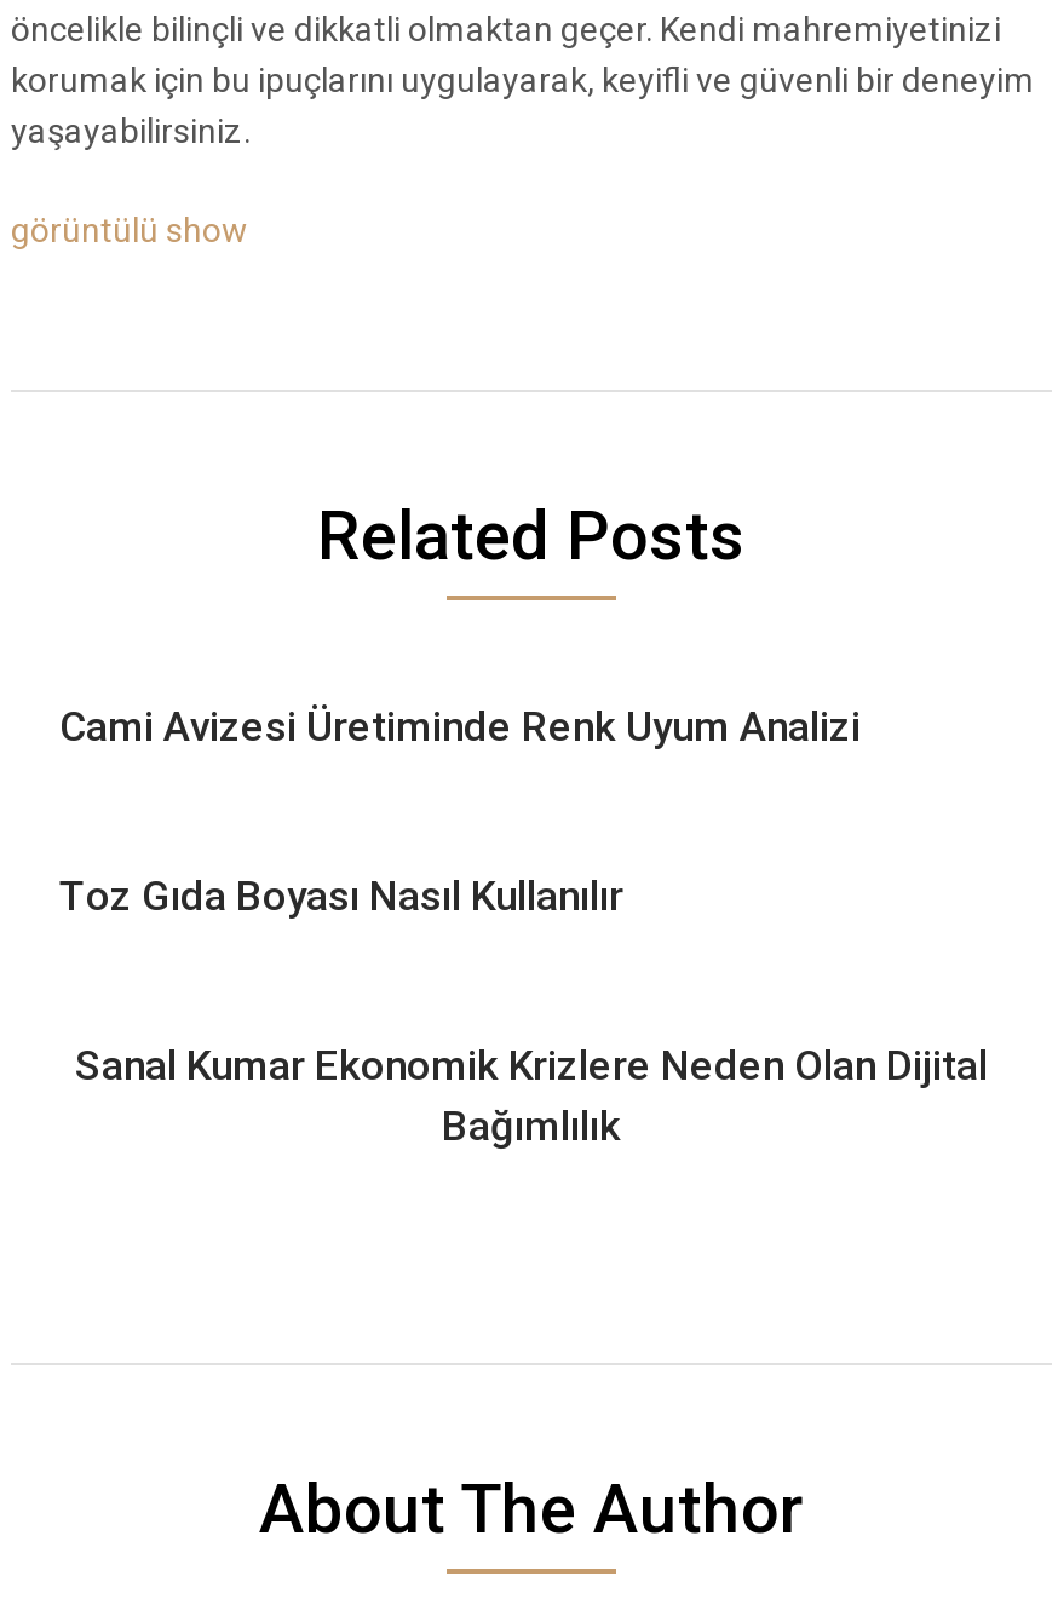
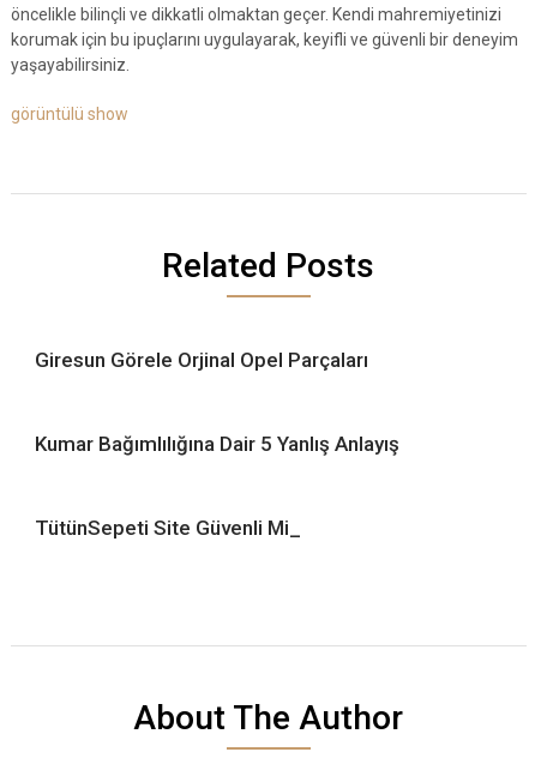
[59,702,861,750] Cami Avizesi Üretiminde Renk Uyum Analizi -> [35,348,368,372] Giresun Görele Orjinal Opel Parçaları
[59,871,623,920] Toz Gıda Boyası Nasıl Kullanılır -> [35,432,399,456] Kumar Bağımlılığına Dair 5 Yanlış Anlayış
[75,1041,988,1150] Sanal Kumar Ekonomik Krizlere Neden Olan Dijital | Bağımlılık -> [35,516,301,540] TütünSepeti Site Güvenli Mi_

